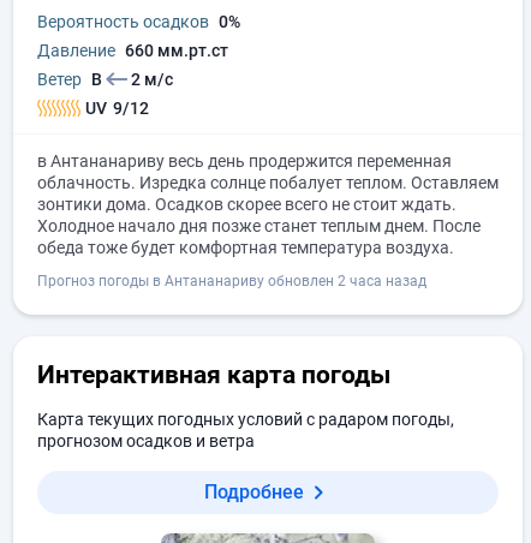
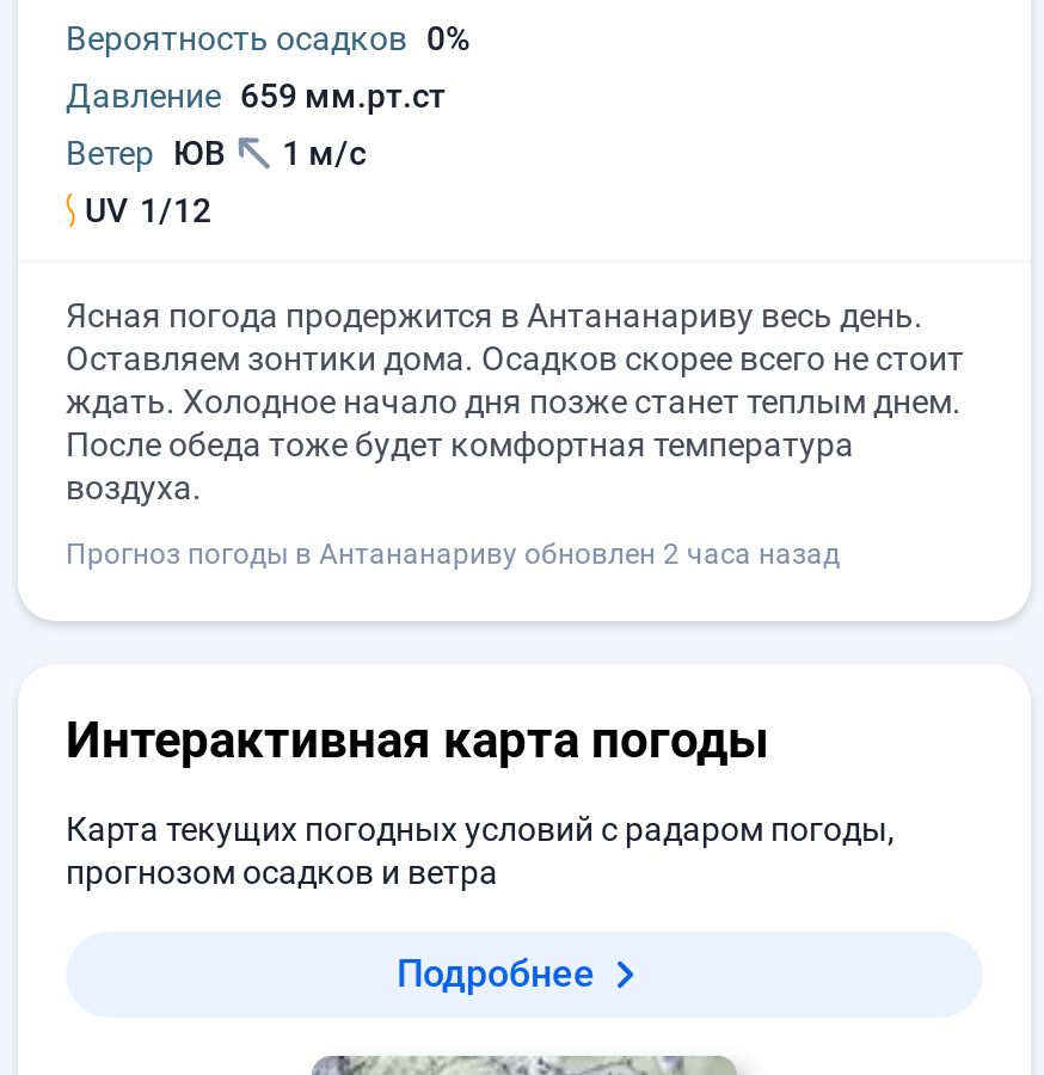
[37,41,228,60] Давление 660 мм.рт.ст -> [66,76,446,115] Давление 659 мм.рт.ст
[37,70,173,89] Ветер В | 2 м/с -> [66,134,366,172] Ветер ЮВ | 1 м/с
[85,99,149,118] UV 9/12 -> [85,191,211,229] UV 1/12
[37,151,499,257] в Антананариву весь день продержится переменная | облачность. Изредка солнце побалует теплом. Оставляем | зонтики дома. Осадков скорее всего не стоит ждать. | Холодное начало дня позже станет теплым днем. После | обеда тоже будет комфортная температура воздуха. -> [66,296,964,506] Ясная погода продержится в Антананариву весь день. | Оставляем зонтики дома. Осадков скорее всего не стоит | ждать. Холодное начало дня позже станет теплым днем. | После обеда тоже будет комфортная температура | воздуха.

